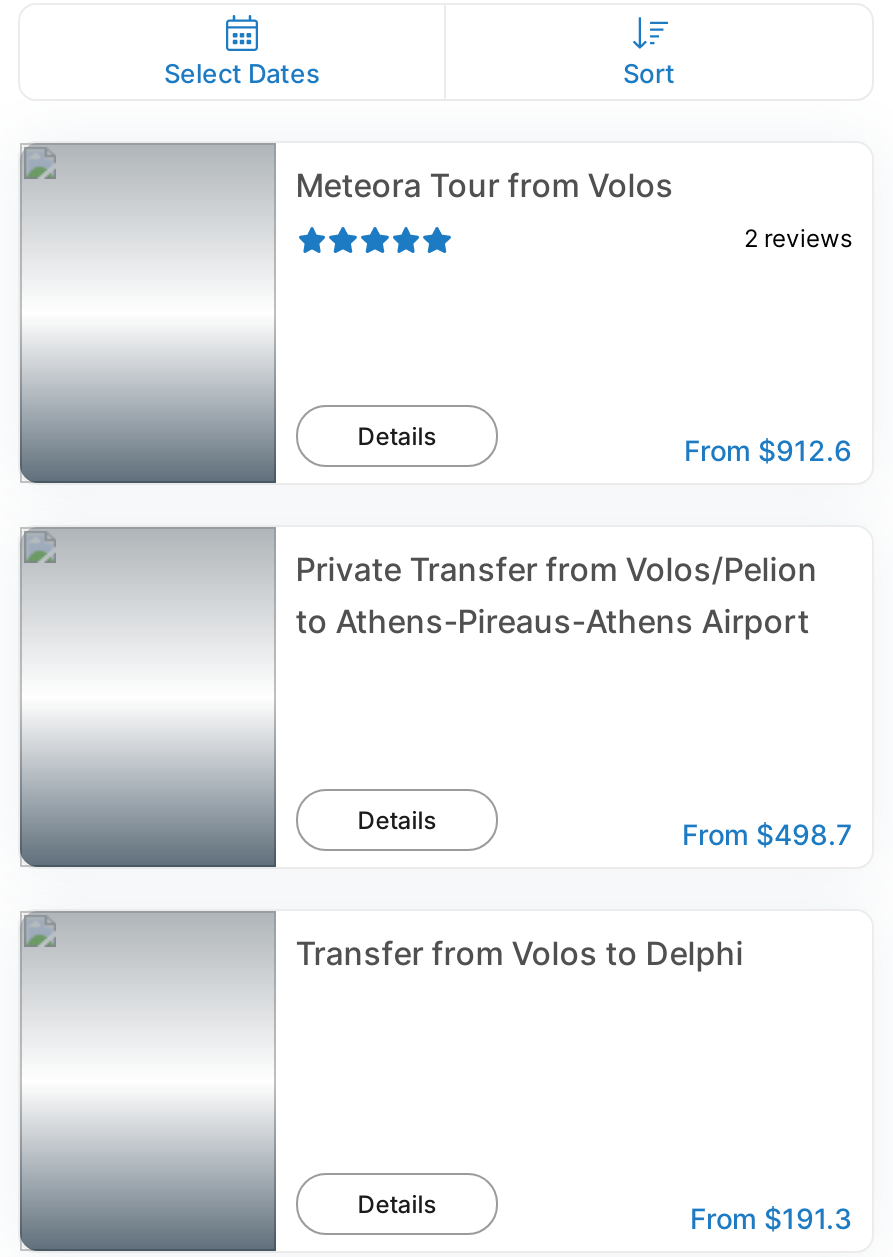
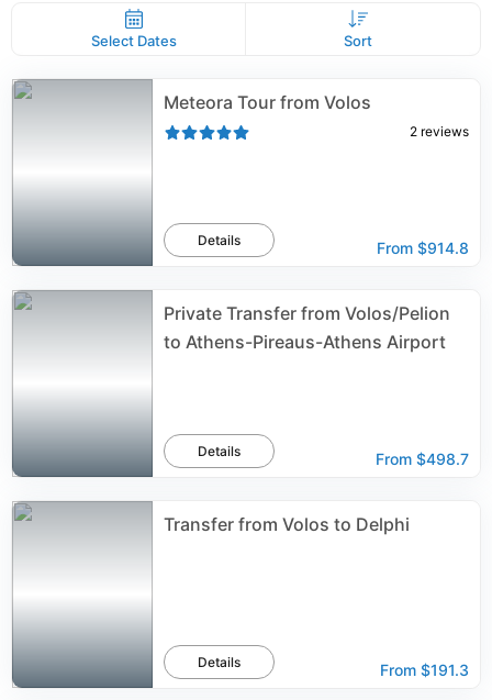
[684,433,852,467] From $912.6 -> [377,238,469,257] From $914.8

